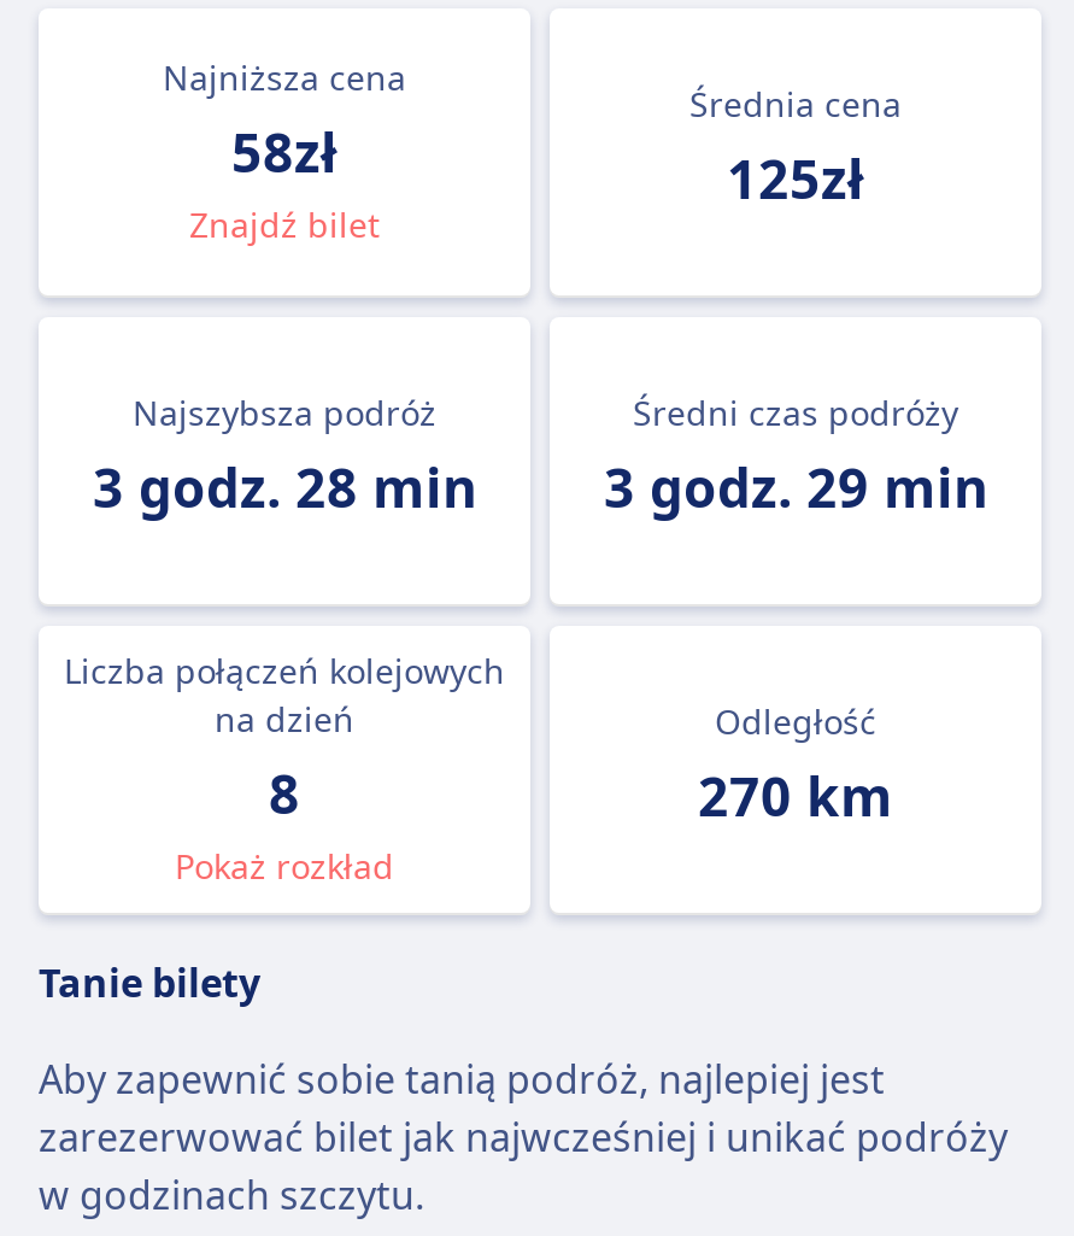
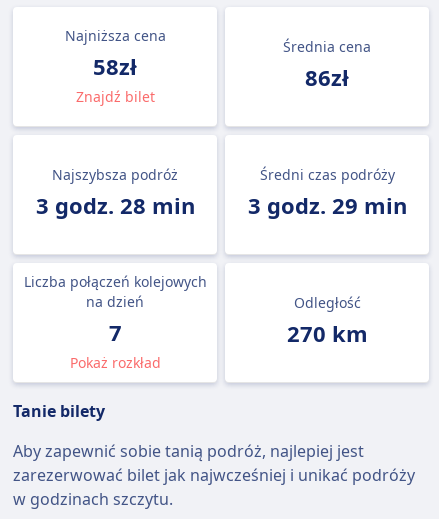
[727,141,864,213] 125zł -> [305,62,349,92] 86zł
[269,756,300,828] 8 -> [108,317,121,347] 7

